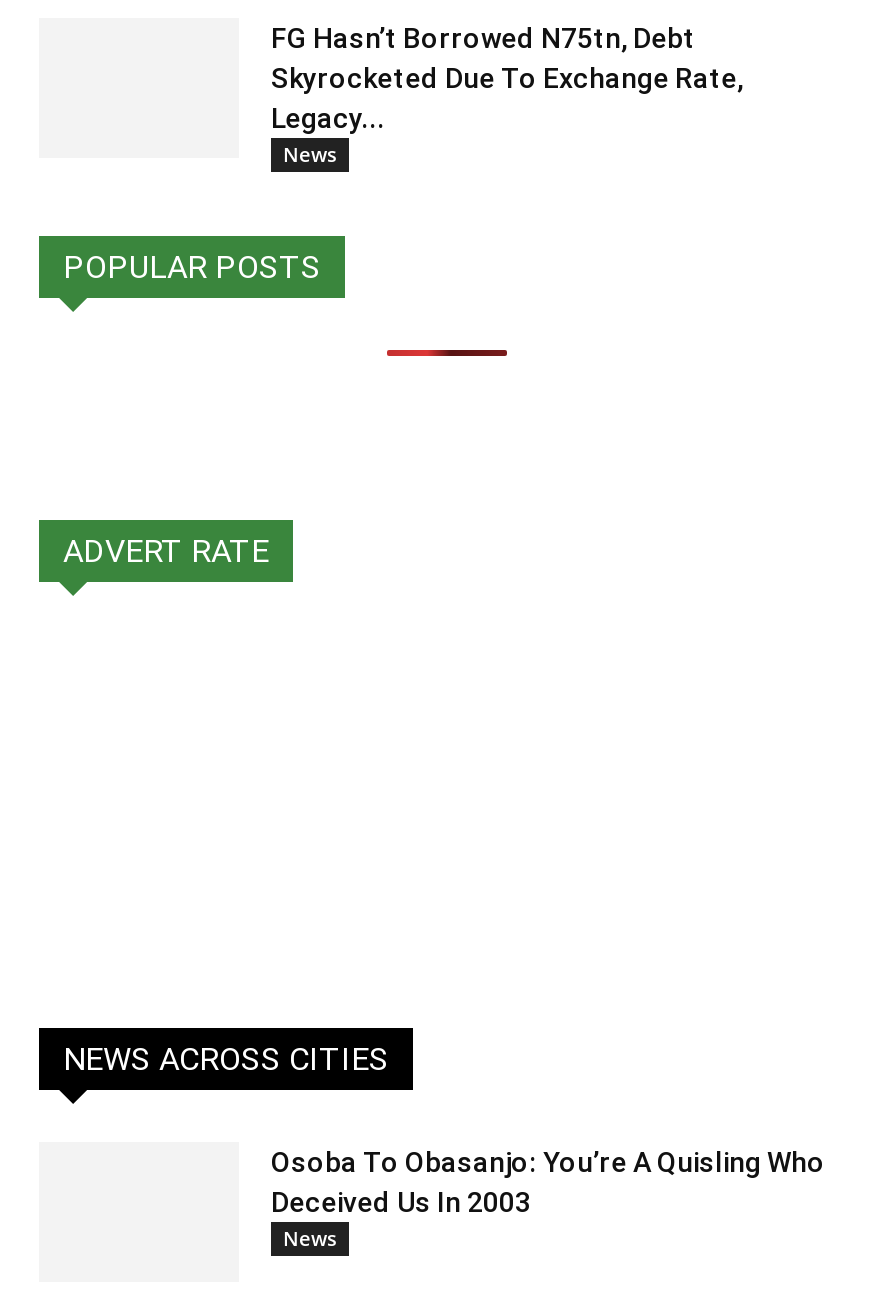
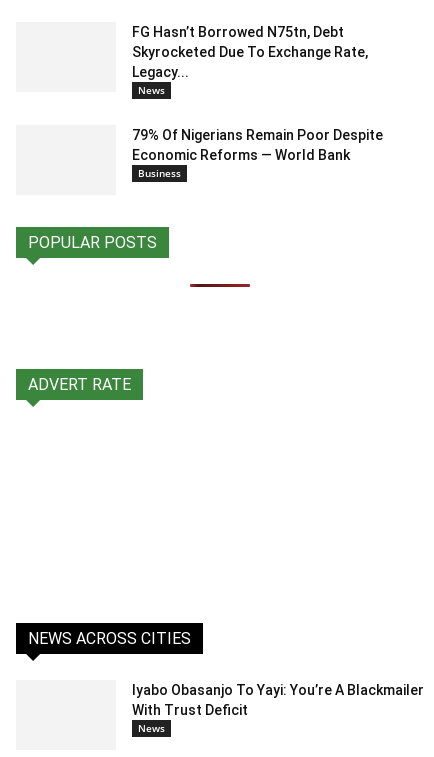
none -> [132,127,383,180] 79% Of Nigerians Remain Poor Despite | Economic Reforms — World Bank | Business
[271,1145,825,1217] Osoba To Obasanjo: You’re A Quisling Who | Deceived Us In 2003 -> [132,682,424,718] Iyabo Obasanjo To Yayi: You’re A Blackmailer | With Trust Deficit

